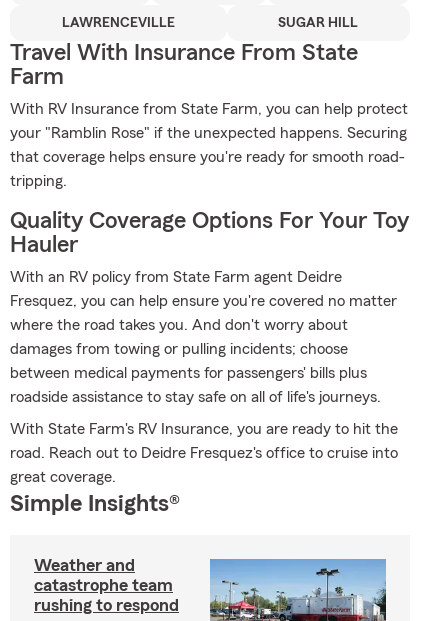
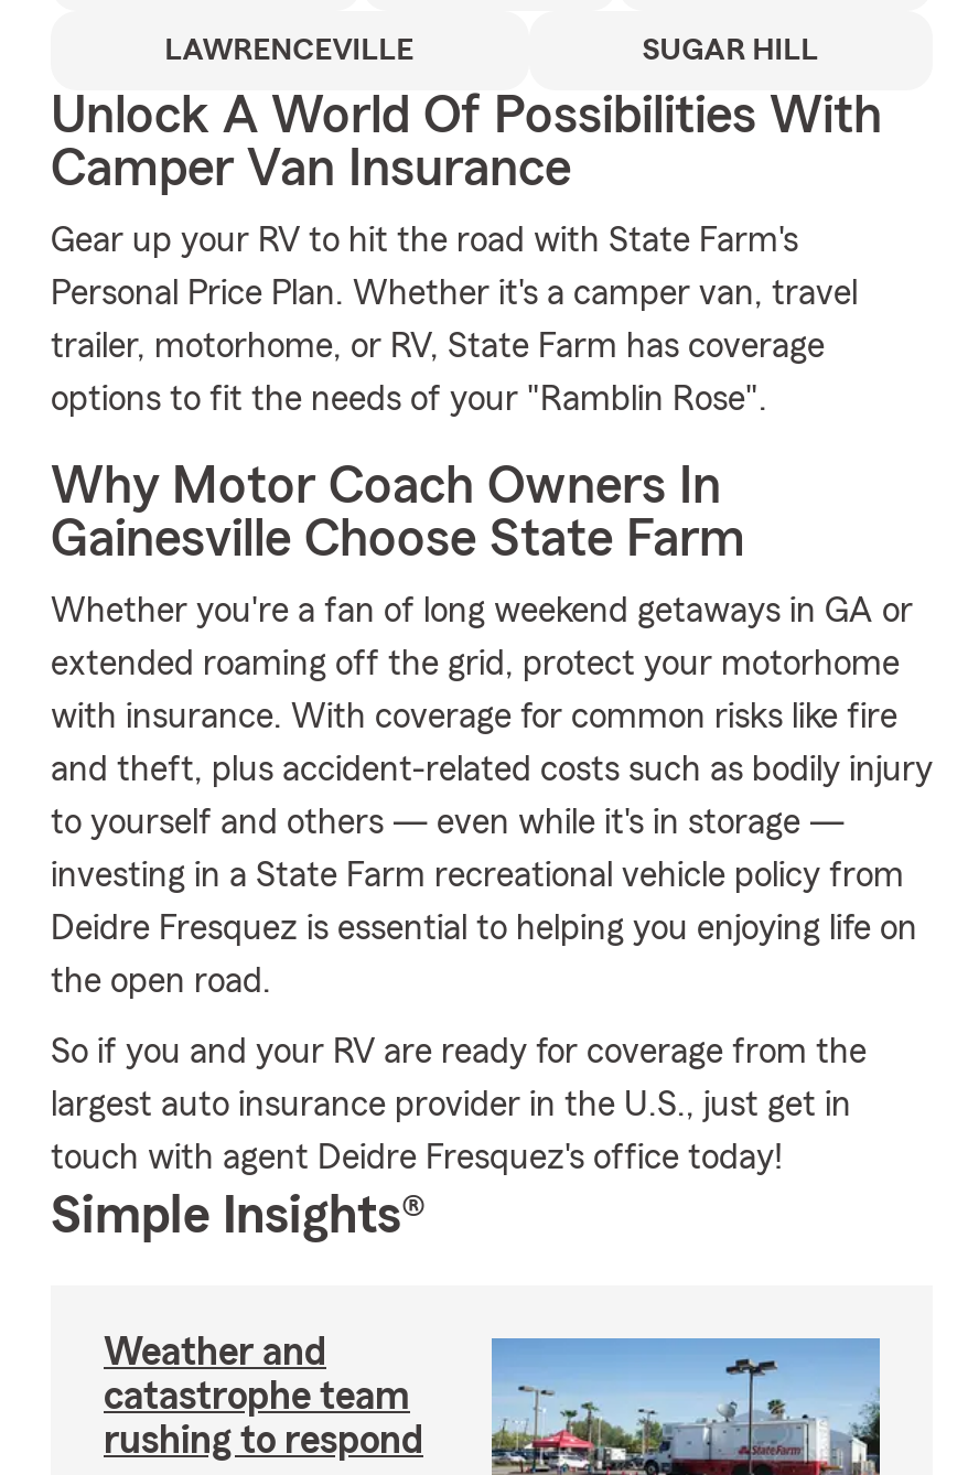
[10,41,409,485] Travel With Insurance From State | Farm | With RV Insurance from State Farm, you can help protect | your "Ramblin Rose" if the unexpected happens. Securing | that coverage helps ensure you're ready for smooth road- | tripping. | Quality Coverage Options For Your Toy | Hauler | With an RV policy from State Farm agent Deidre | Fresquez, you can help ensure you're covered no matter | where the road takes you. And don't worry about | damages from towing or pulling incidents; choose | between medical payments for passengers' bills plus | roadside assistance to stay safe on all of life's journeys. | With State Farm's RV Insurance, you are ready to hit the | road. Reach out to Deidre Fresquez's office to cruise into | great coverage. -> [51,90,933,1175] Unlock A World Of Possibilities With | Camper Van Insurance | Gear up your RV to hit the road with State Farm's | Personal Price Plan. Whether it's a camper van, travel | trailer, motorhome, or RV, State Farm has coverage | options to fit the needs of your "Ramblin Rose". | Why Motor Coach Owners In | Gainesville Choose State Farm | Whether you're a fan of long weekend getaways in GA or | extended roaming off the grid, protect your motorhome | with insurance. With coverage for common risks like fire | and theft, plus accident-related costs such as bodily injury | to yourself and others — even while it's in storage — | investing in a State Farm recreational vehicle policy from | Deidre Fresquez is essential to helping you enjoying life on | the open road. | So if you and your RV are ready for coverage from the | largest auto insurance provider in the U.S., just get in | touch with agent Deidre Fresquez's office today!

